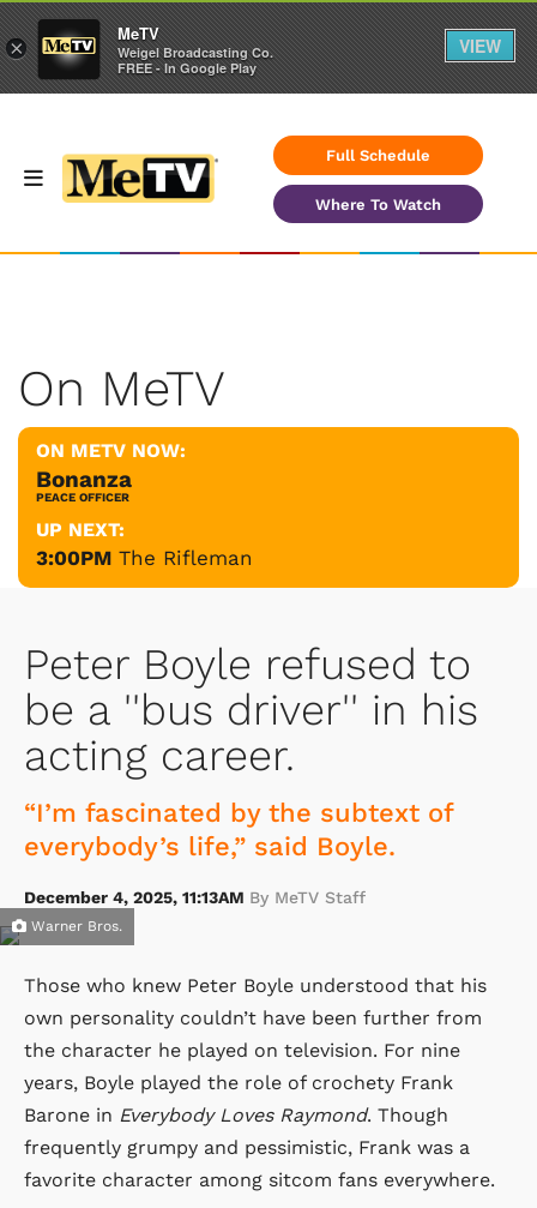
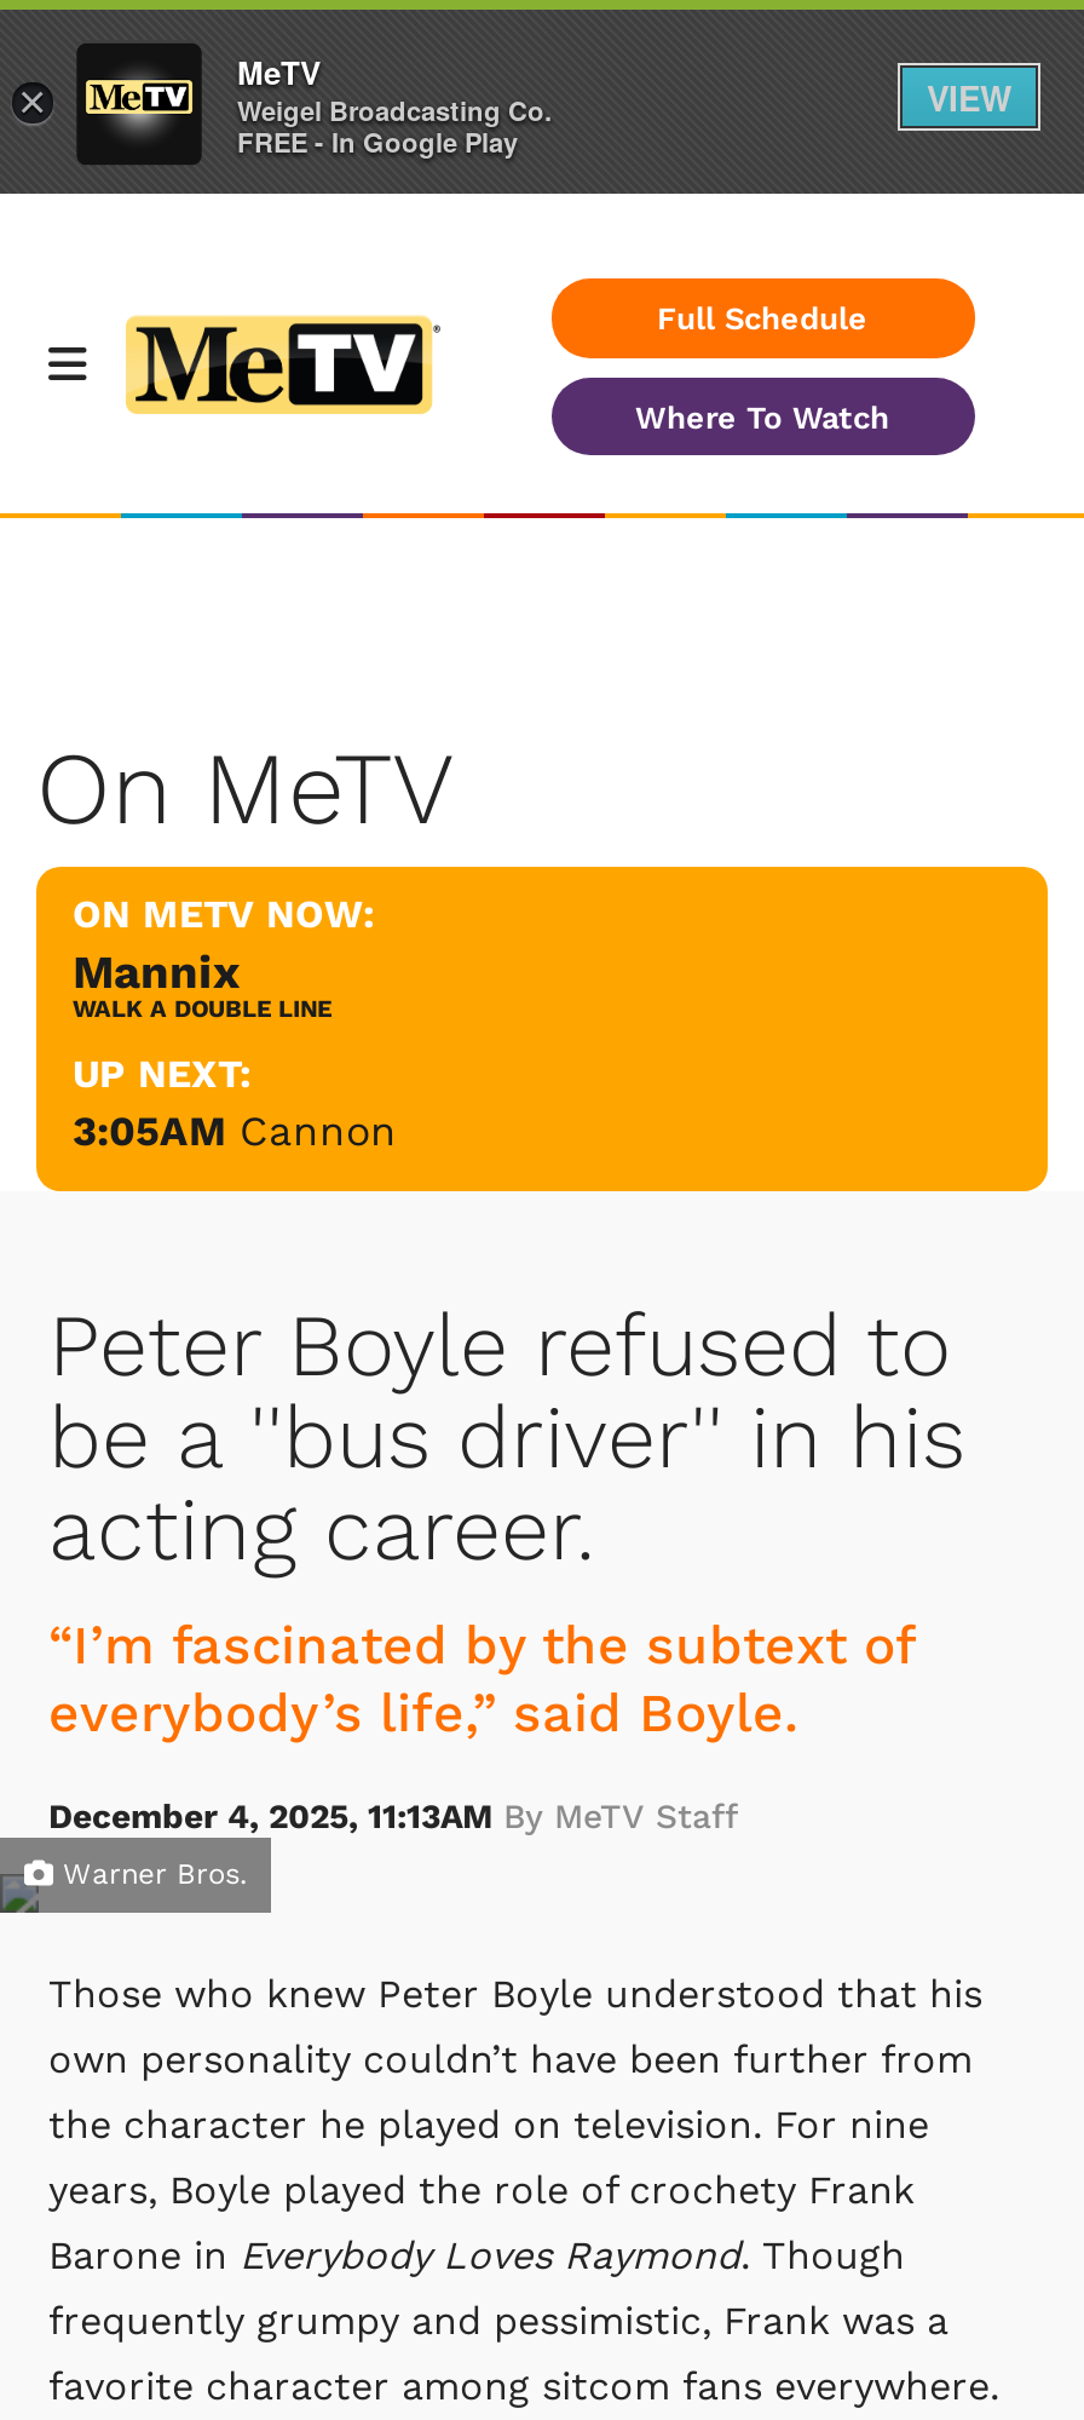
[36,465,132,503] Bonanza | PEACE OFFICER -> [73,943,331,1021] Mannix | WALK A DOUBLE LINE
[36,545,253,569] 3:00PM The Rifleman -> [73,1105,397,1154] 3:05AM Cannon

